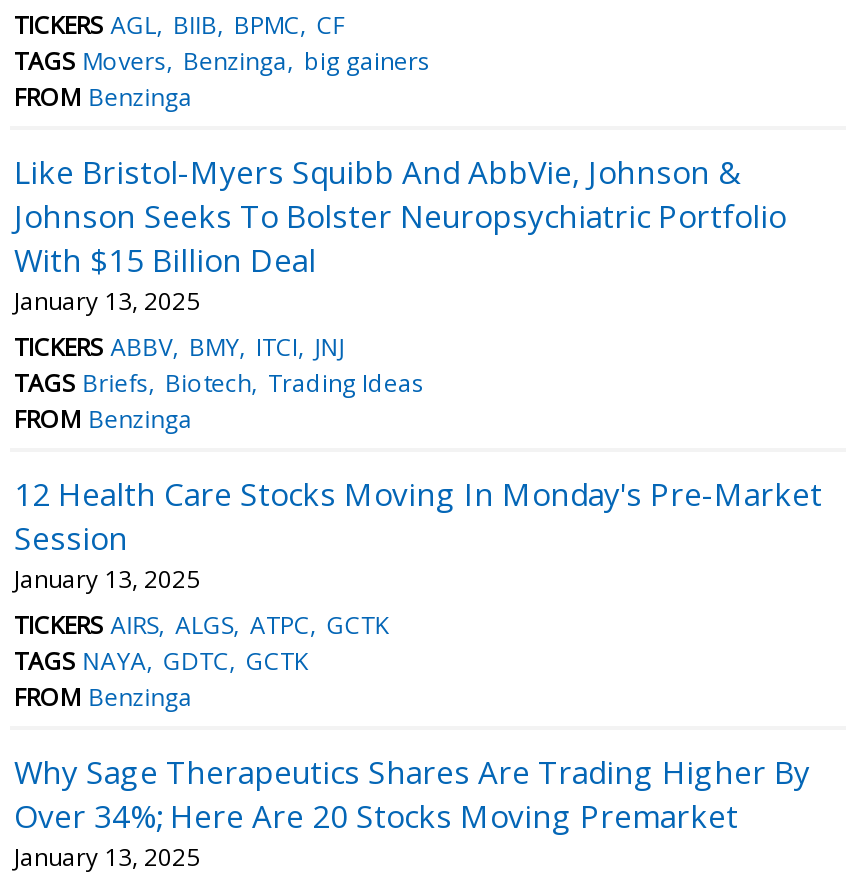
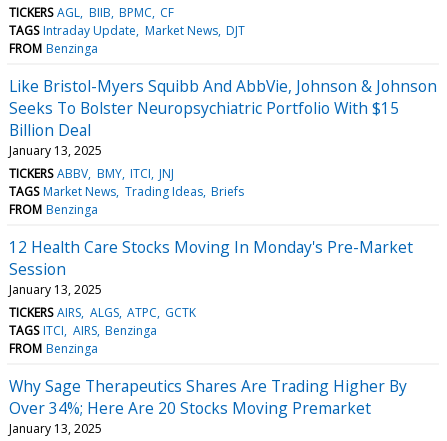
[14,44,430,78] TAGS Movers Benzinga big gainers -> [9,22,245,39] TAGS Intraday Update Market News DJT
[14,366,424,400] TAGS Briefs Biotech Trading Ideas -> [9,183,244,200] TAGS Market News Trading Ideas Briefs
[14,644,308,678] TAGS NAYA GDTC GCTK -> [9,322,157,339] TAGS ITCI AIRS Benzinga

